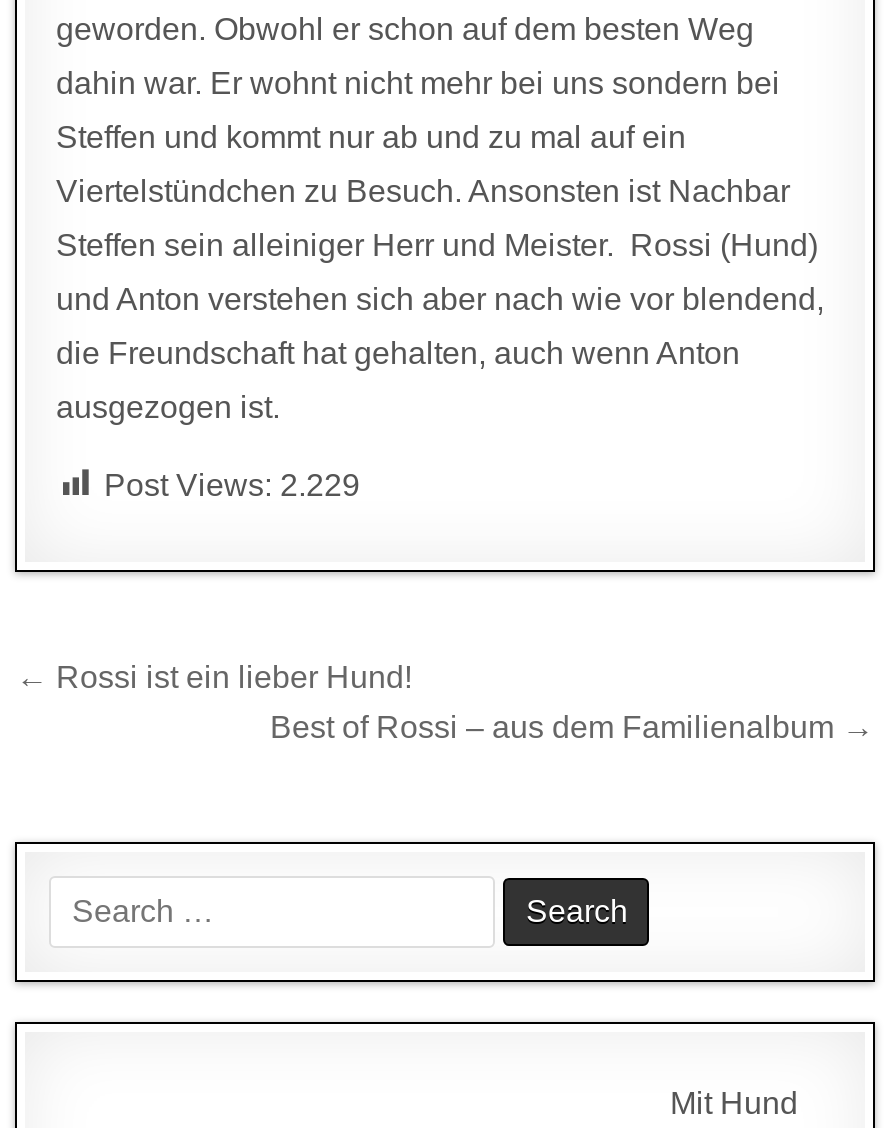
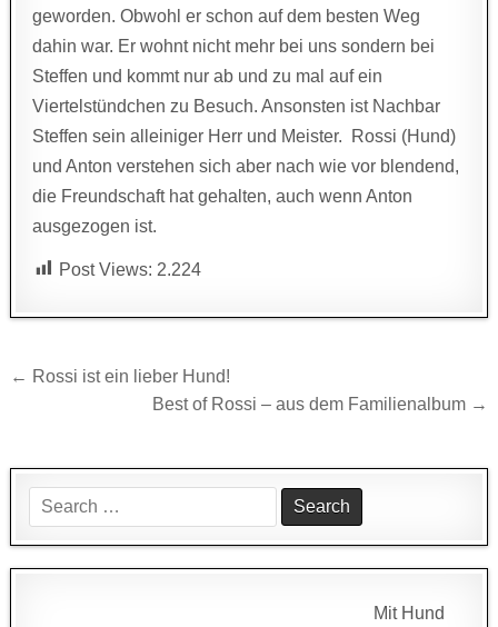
[104,467,360,501] Post Views: 2.229 -> [59,260,202,278] Post Views: 2.224

